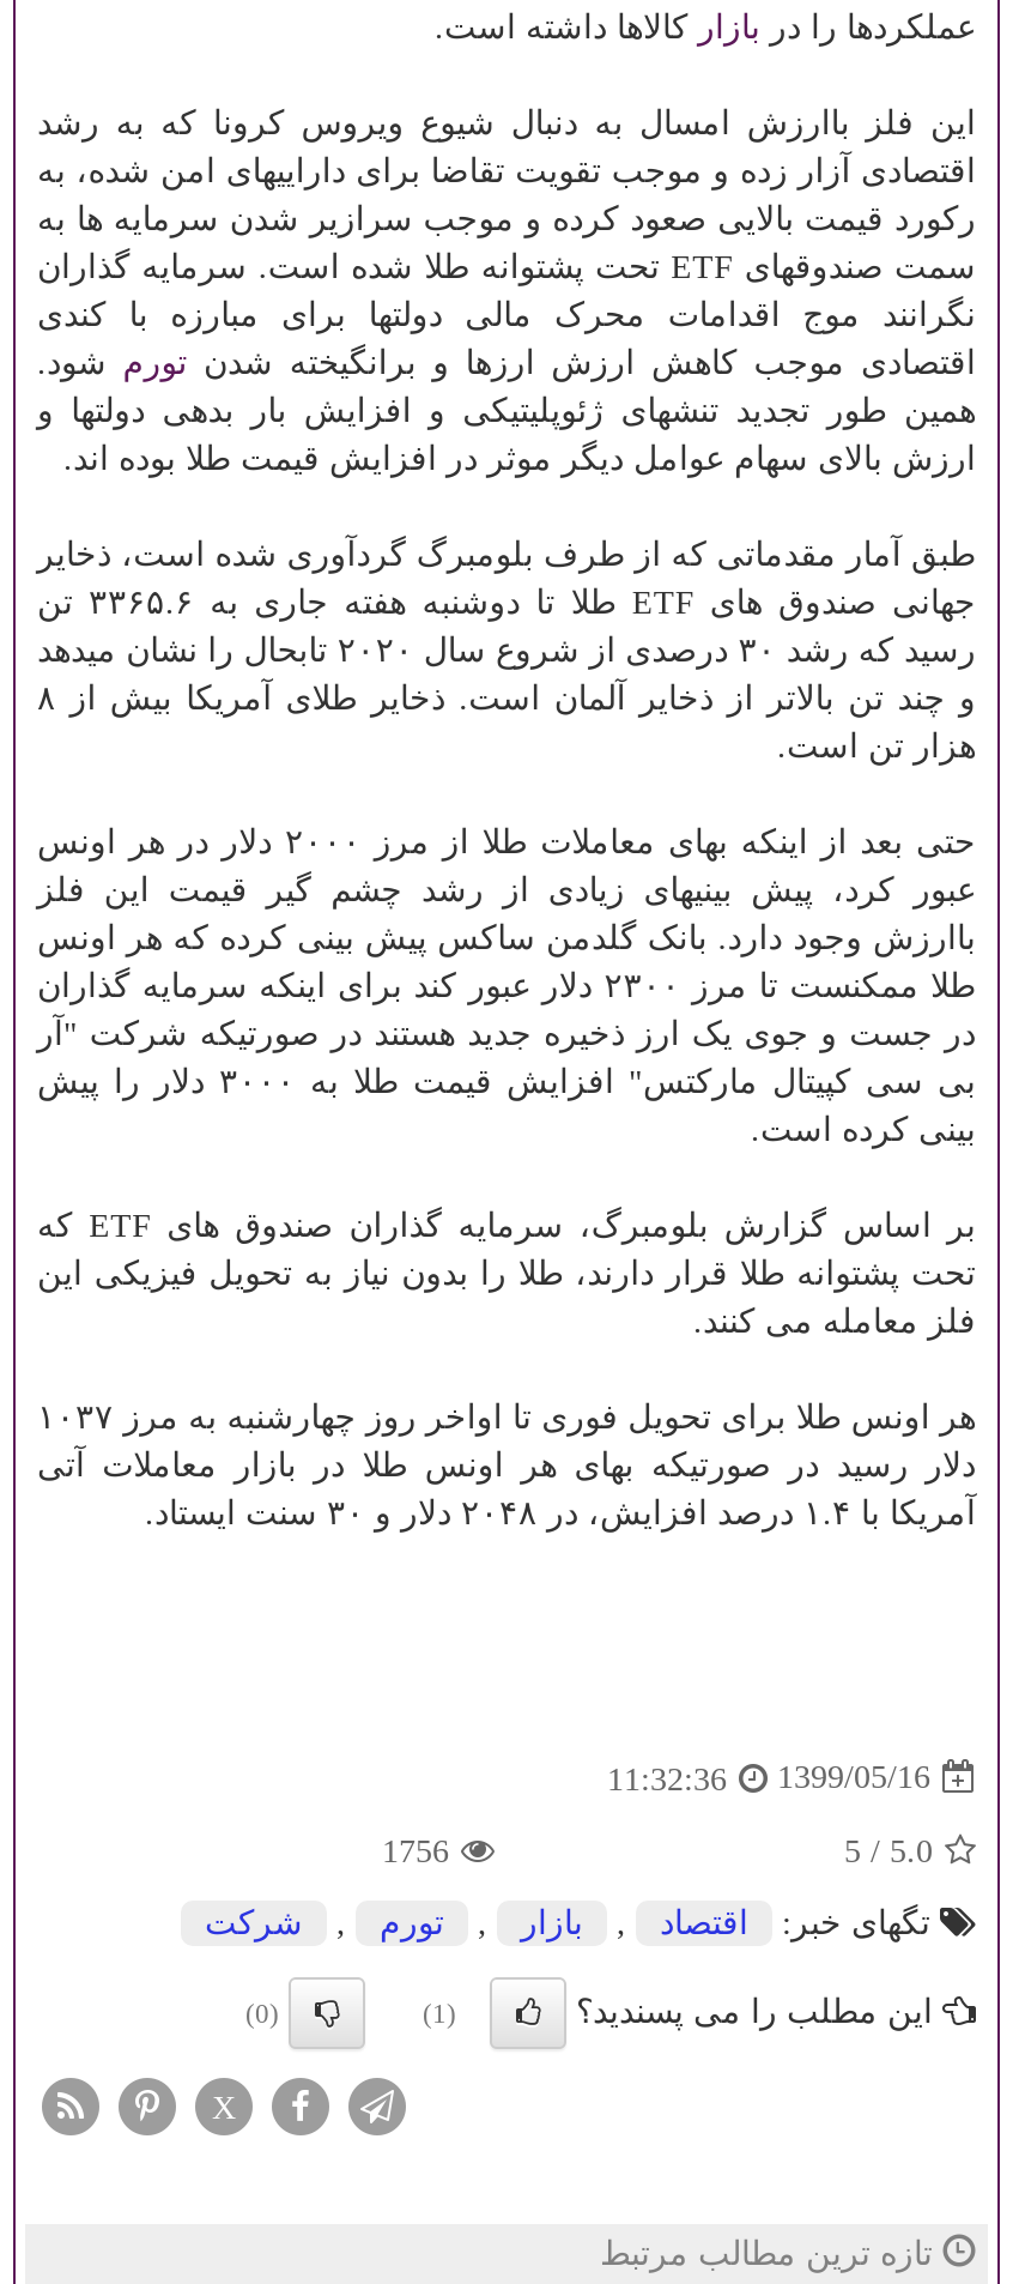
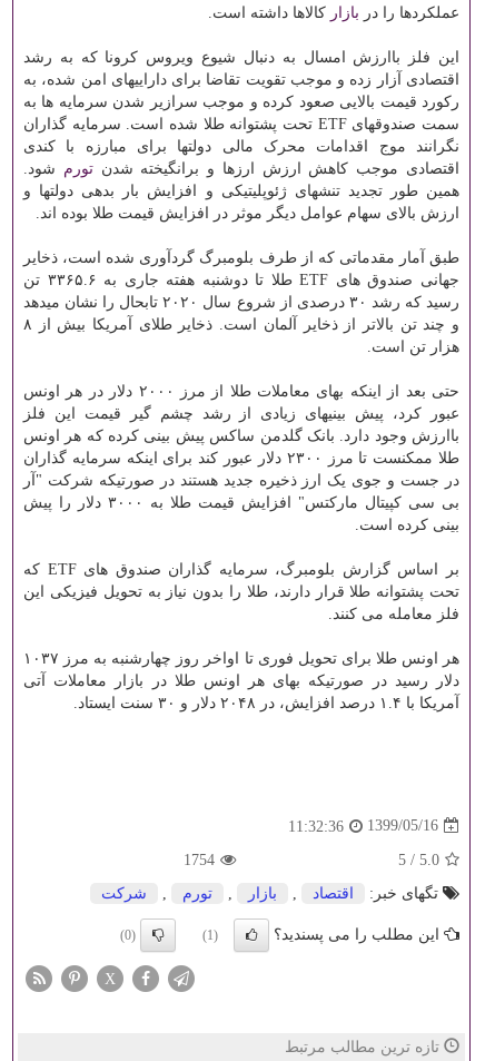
[382,1833,449,1869] 1756 -> [184,851,215,868] 1754

